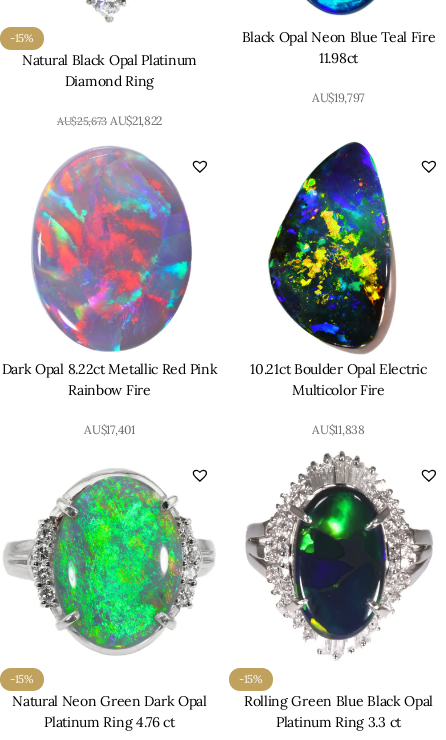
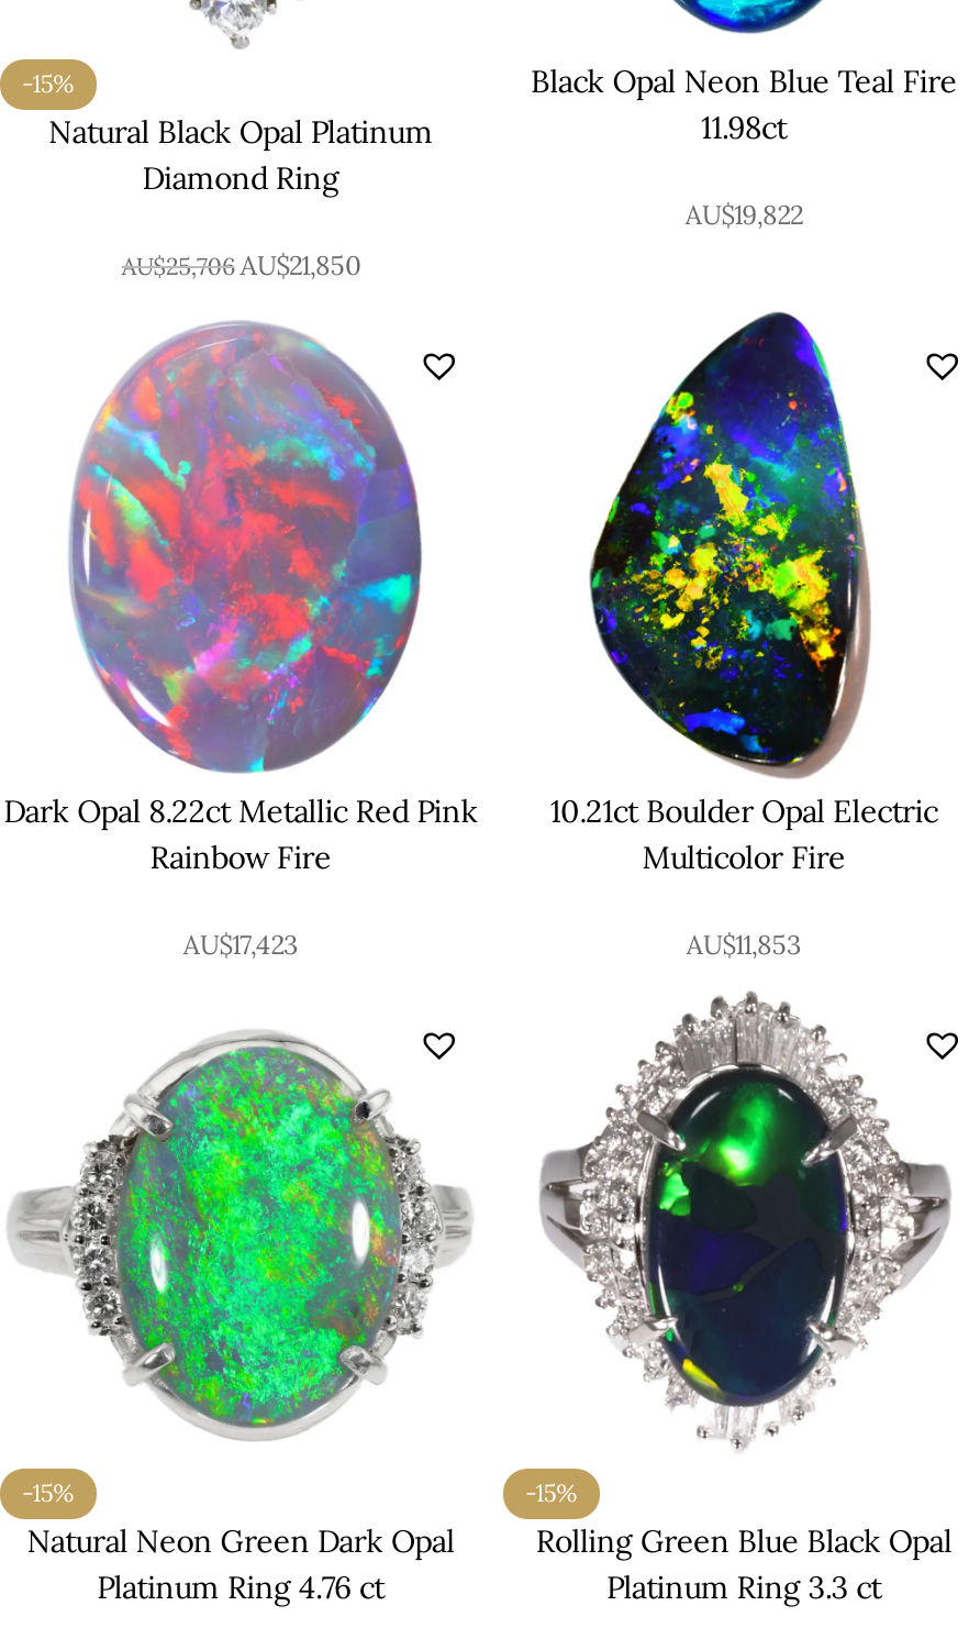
[312,90,365,105] AU$19,797 -> [685,198,802,231] AU$19,822
[57,113,162,128] AU$25,673 AU$21,822 -> [122,248,360,281] AU$25,706 AU$21,850
[84,422,135,437] AU$17,401 -> [183,928,298,961] AU$17,423
[312,422,365,437] AU$11,838 -> [686,928,801,961] AU$11,853

